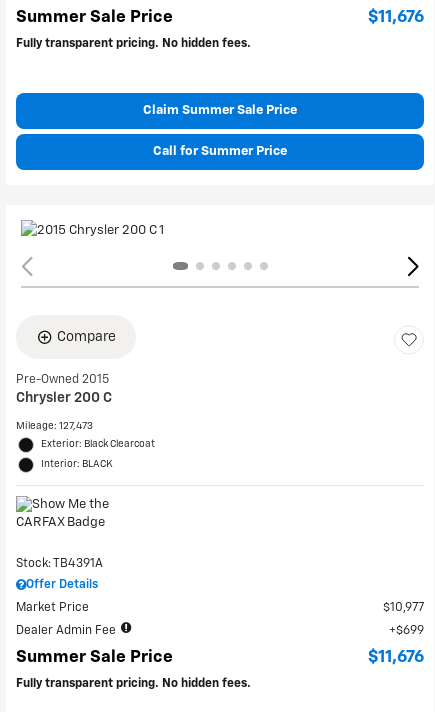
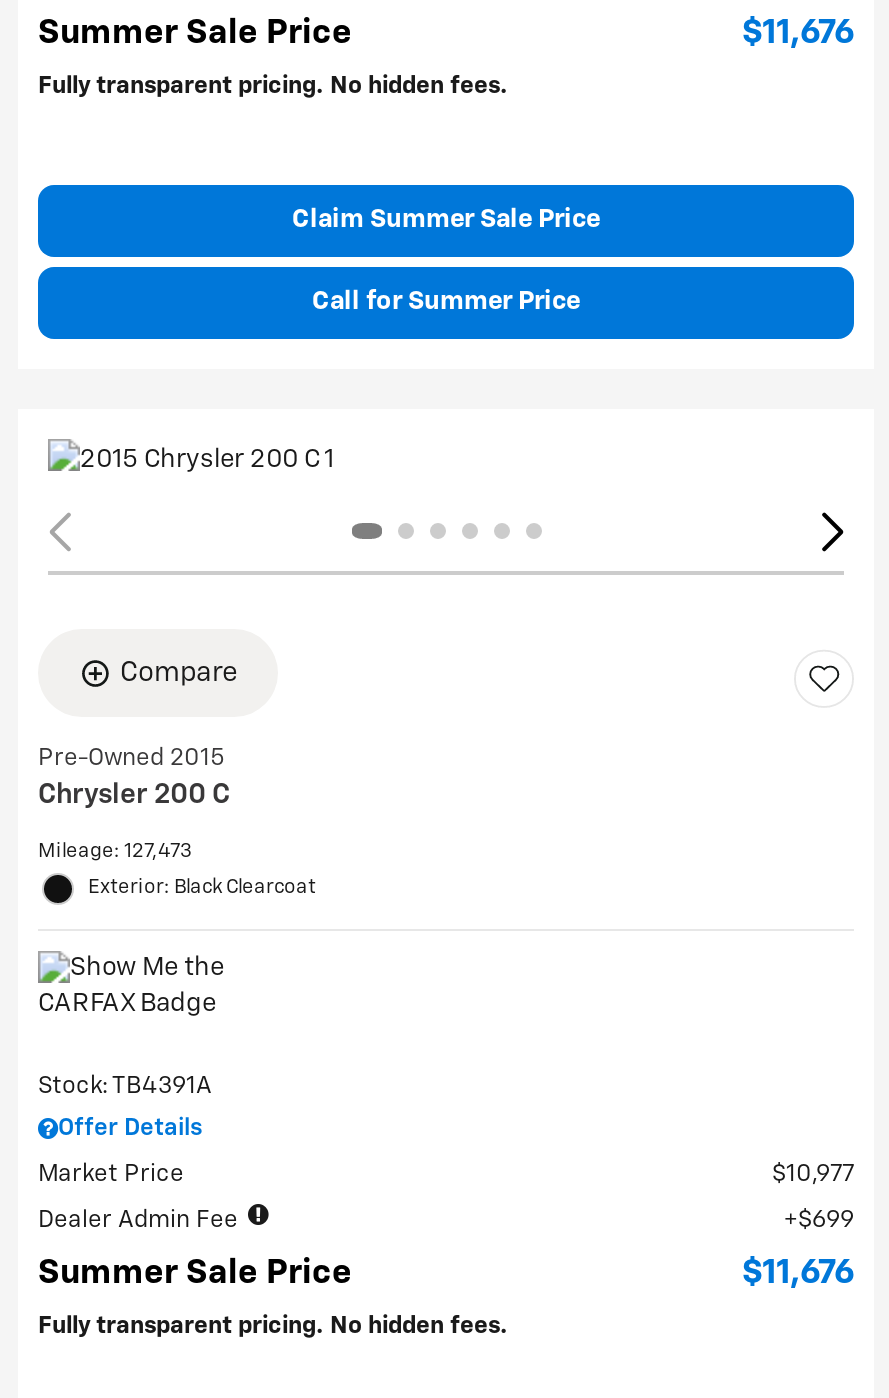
[41,459,113,469] Interior: BLACK -> none

